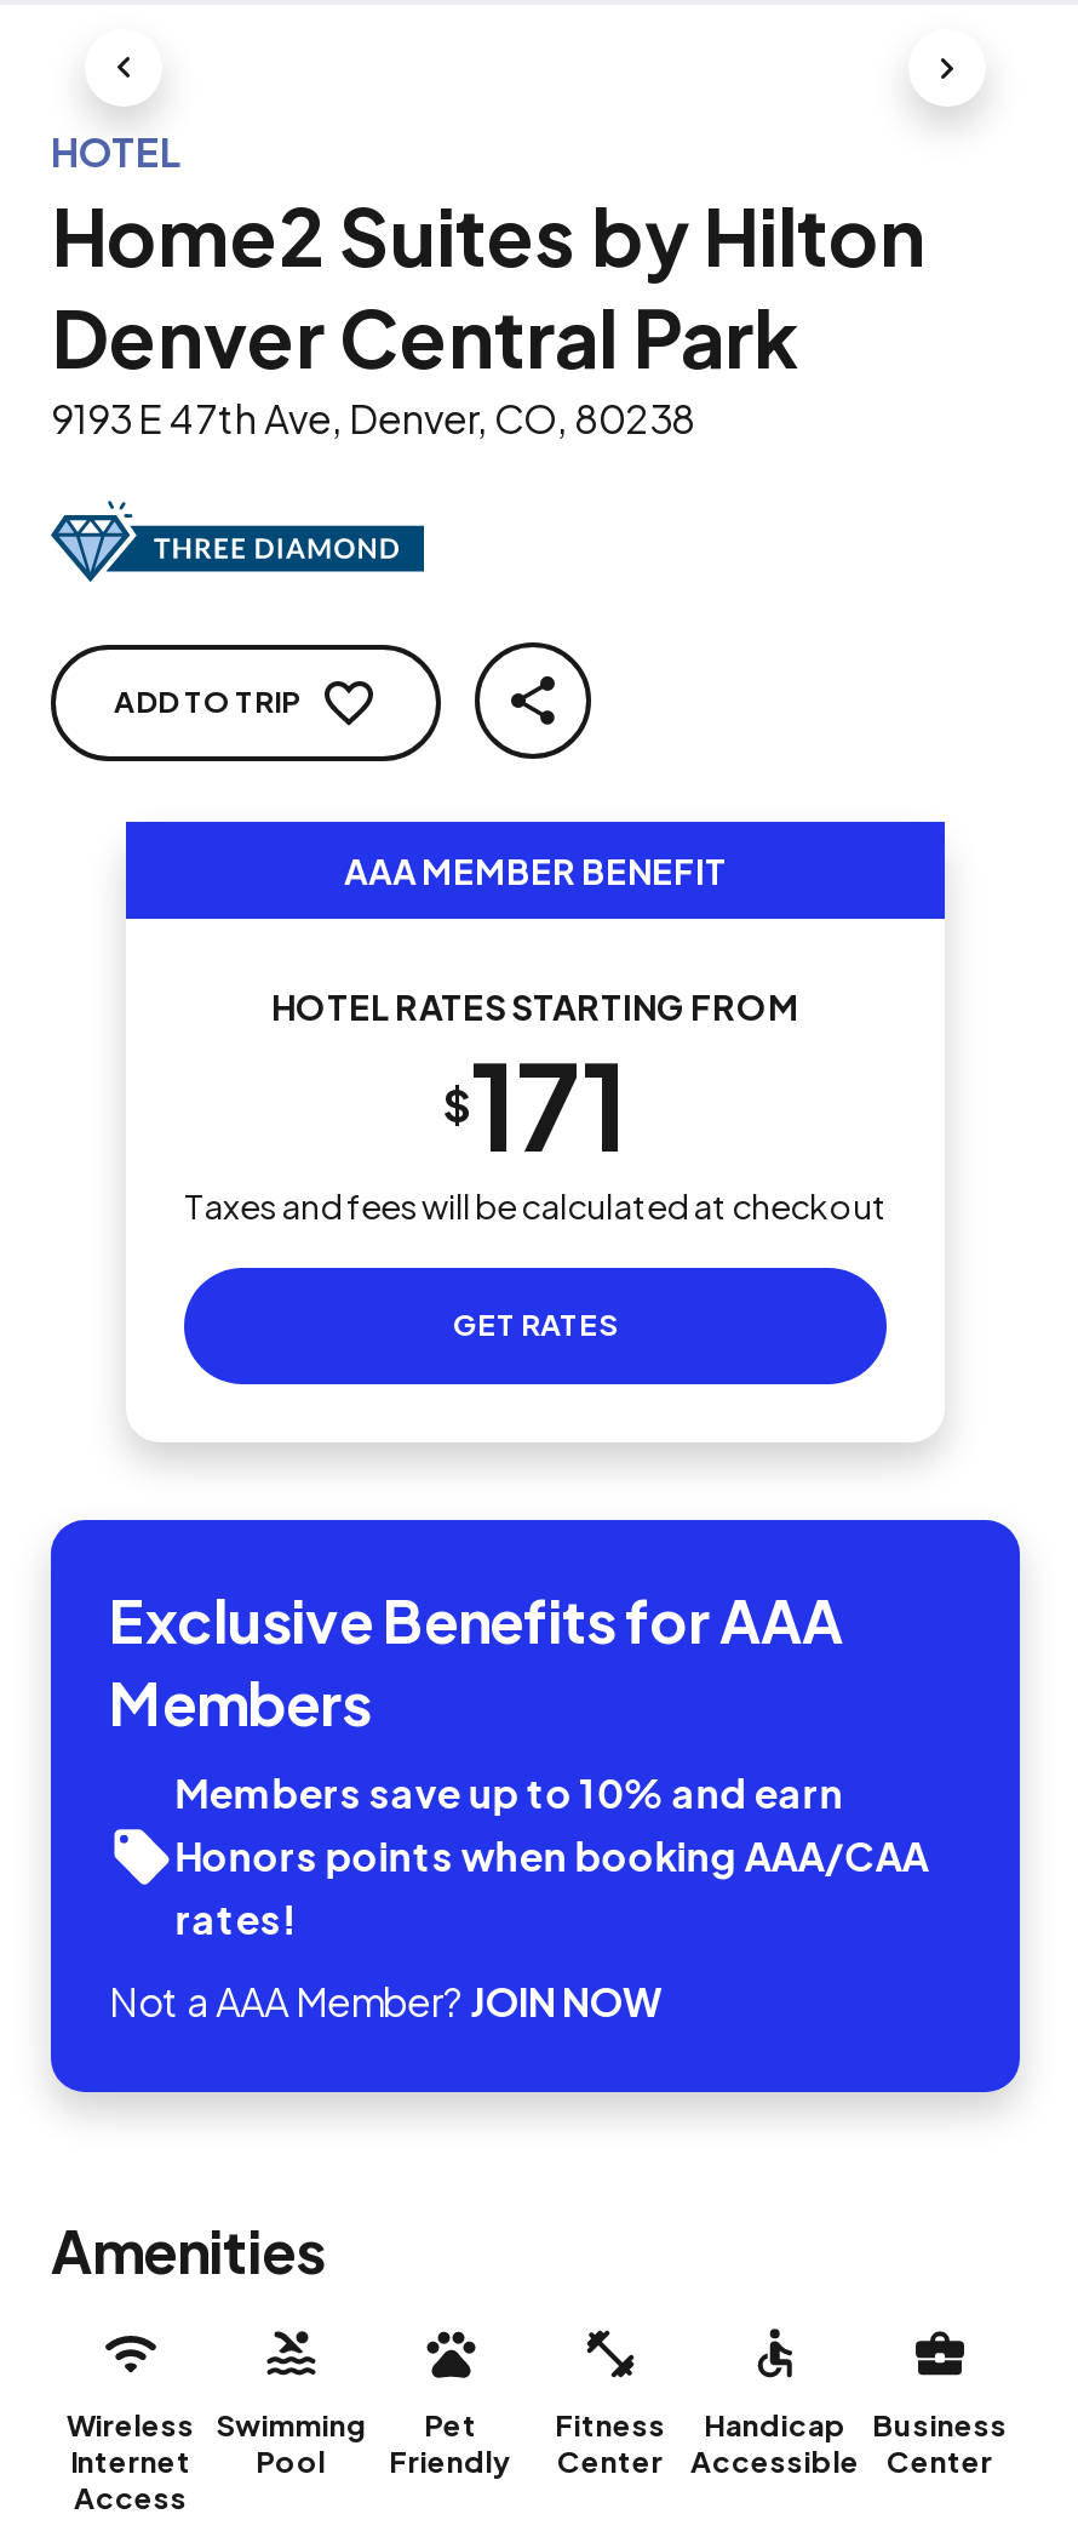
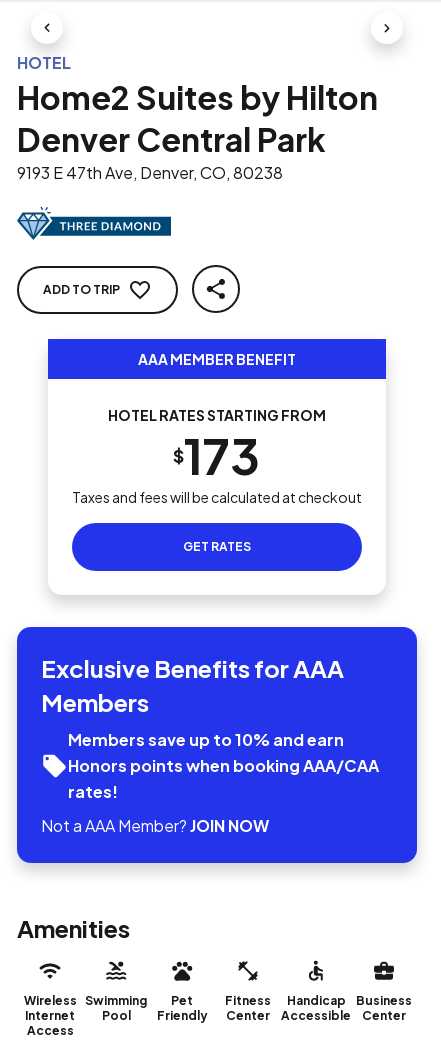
[443,1030,627,1178] $171 -> [173,425,260,486] $173

